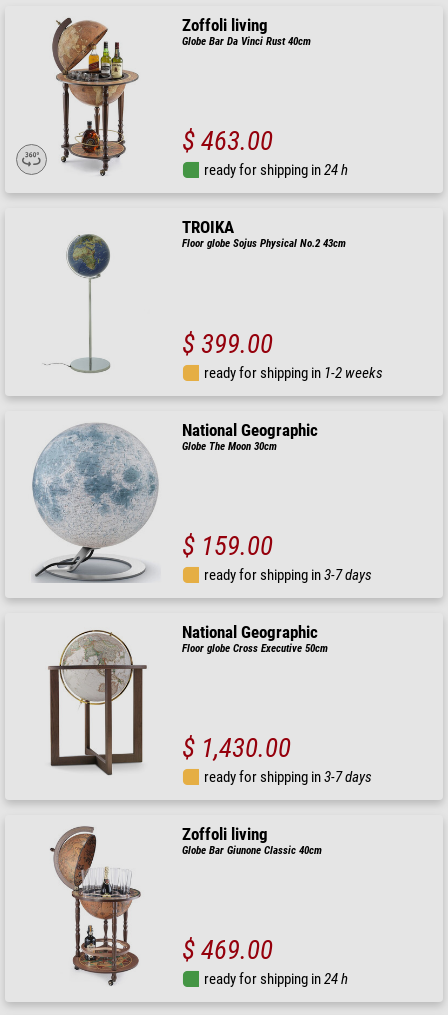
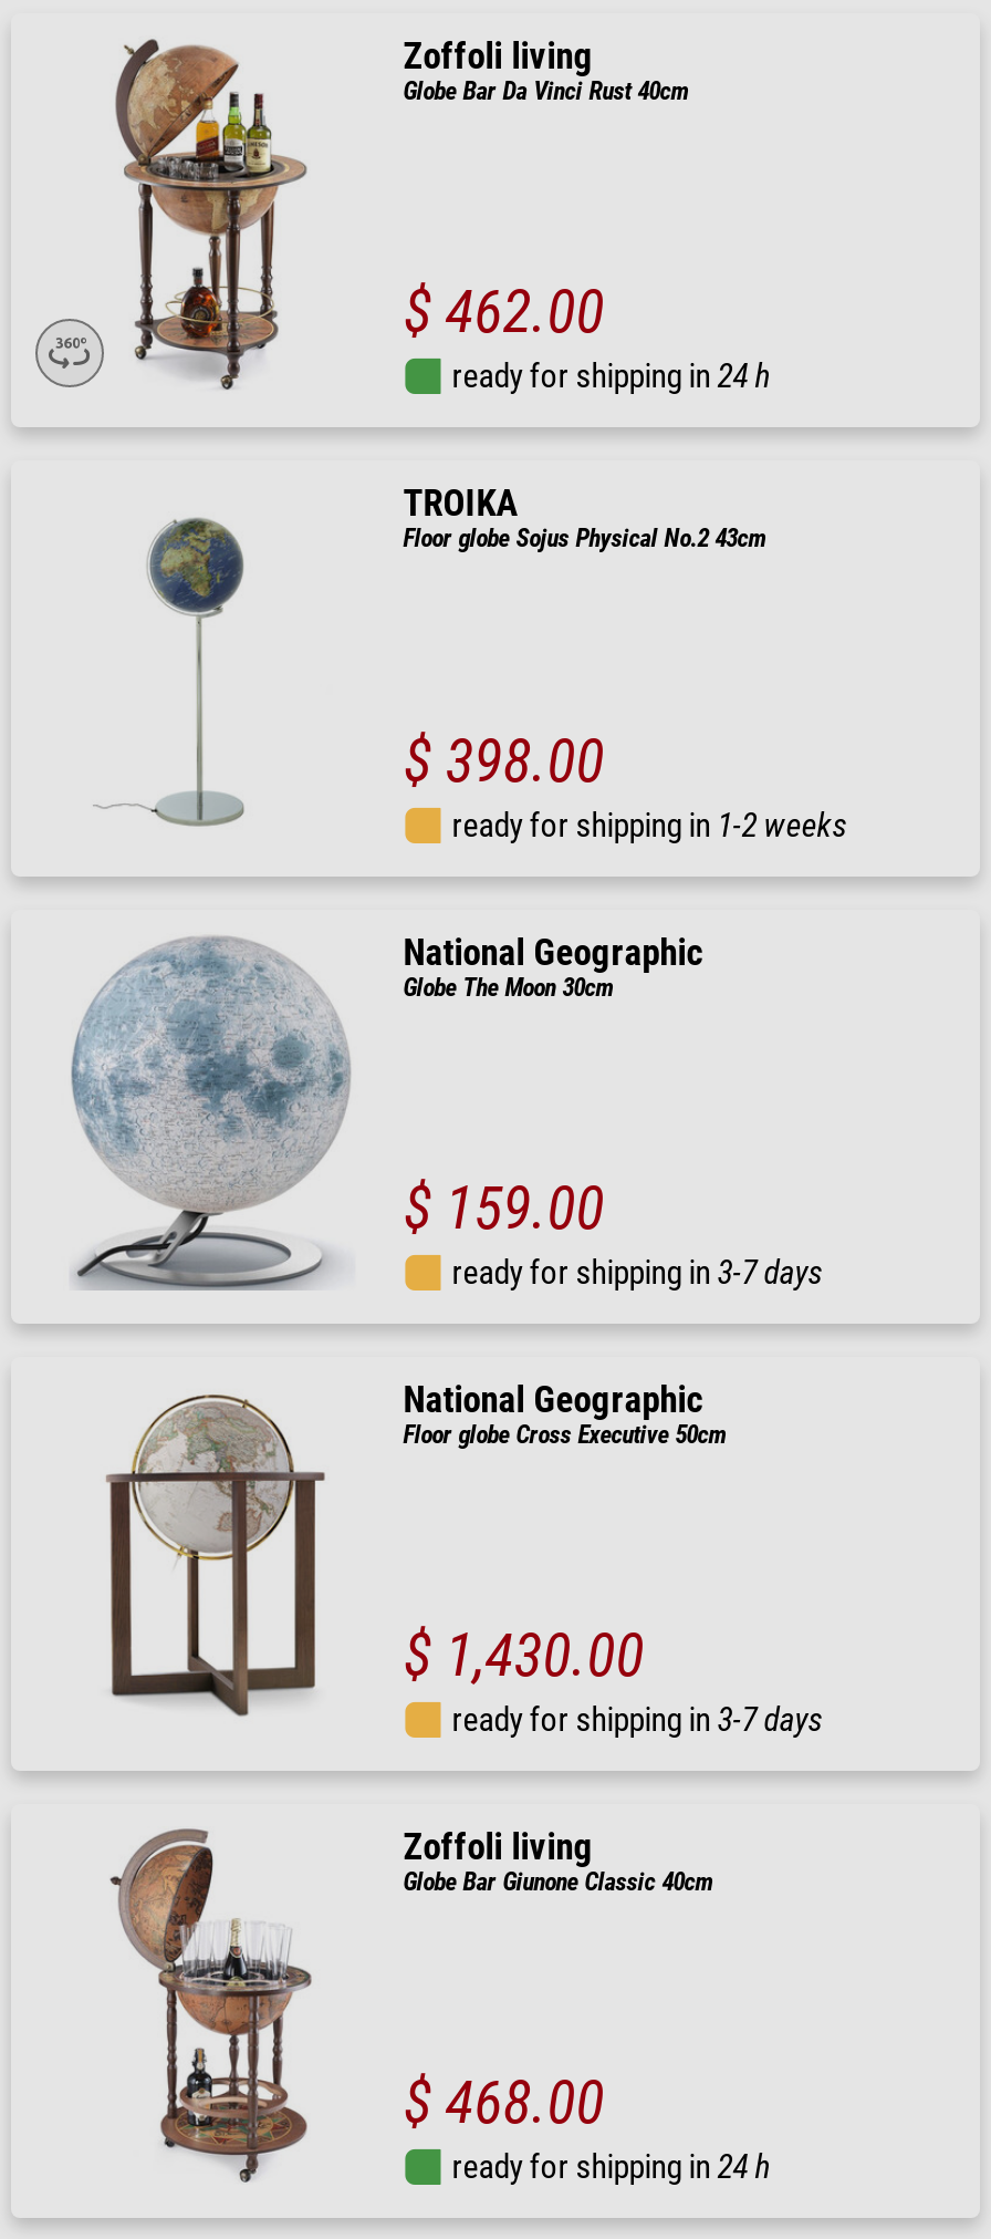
[182,125,273,157] $ 463.00 -> [403,278,604,348] $ 462.00
[182,328,273,360] $ 399.00 -> [403,725,604,796] $ 398.00
[182,934,273,966] $ 469.00 -> [403,2068,604,2139] $ 468.00

